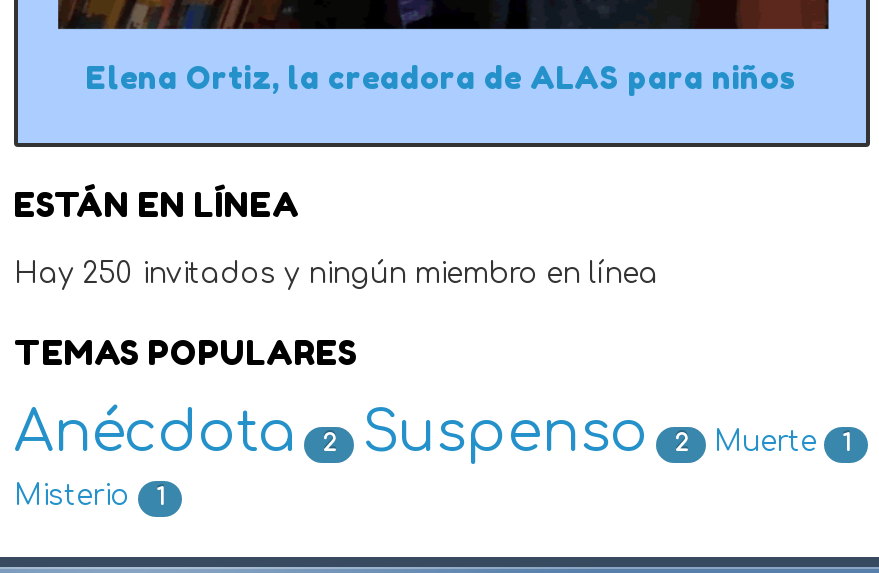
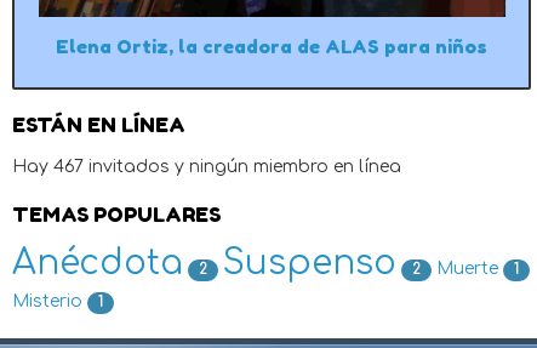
[14,260,658,290] Hay 250 invitados y ningún miembro en línea -> [12,158,401,176] Hay 467 invitados y ningún miembro en línea

